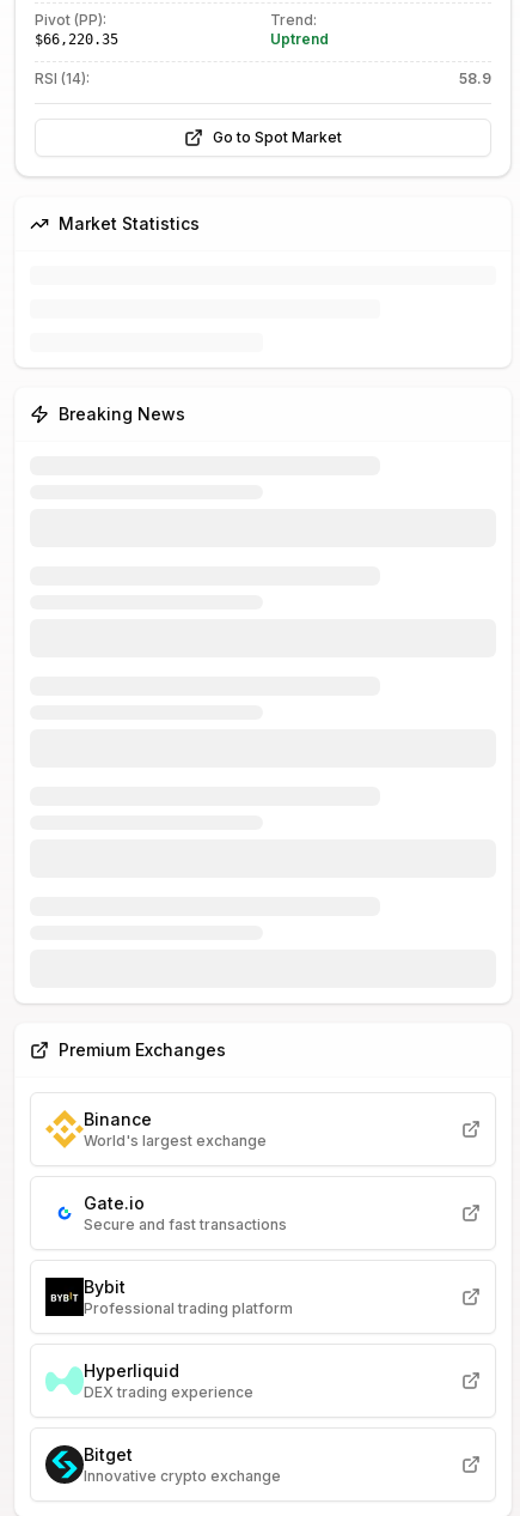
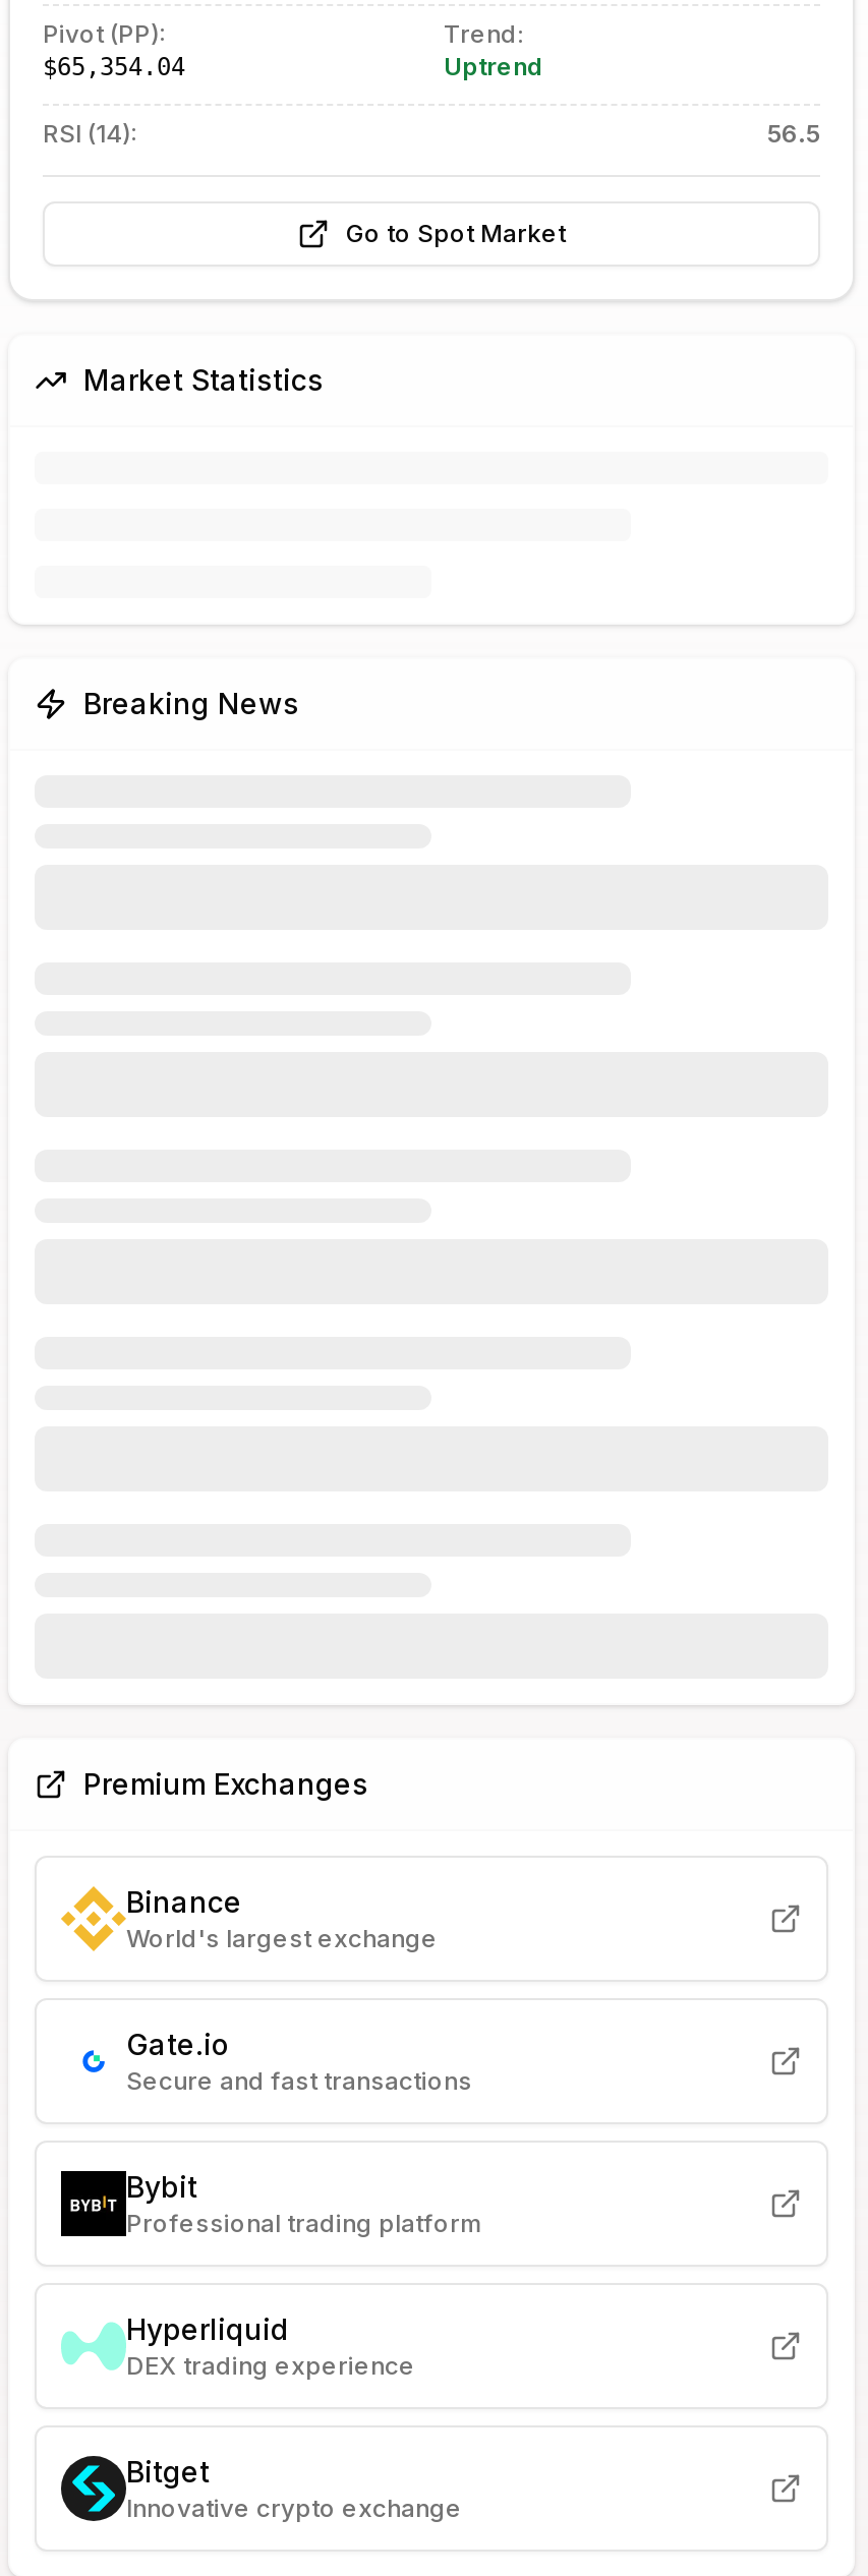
[35,31,118,48] $66,220.35 -> [43,53,185,81] $65,354.04
[459,69,491,87] 58.9 -> [767,118,820,149] 56.5

